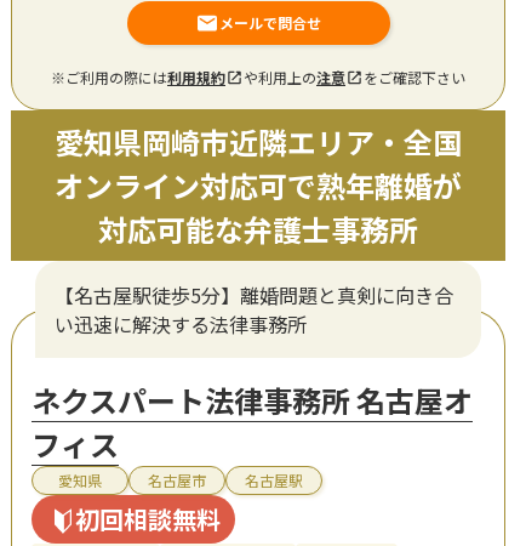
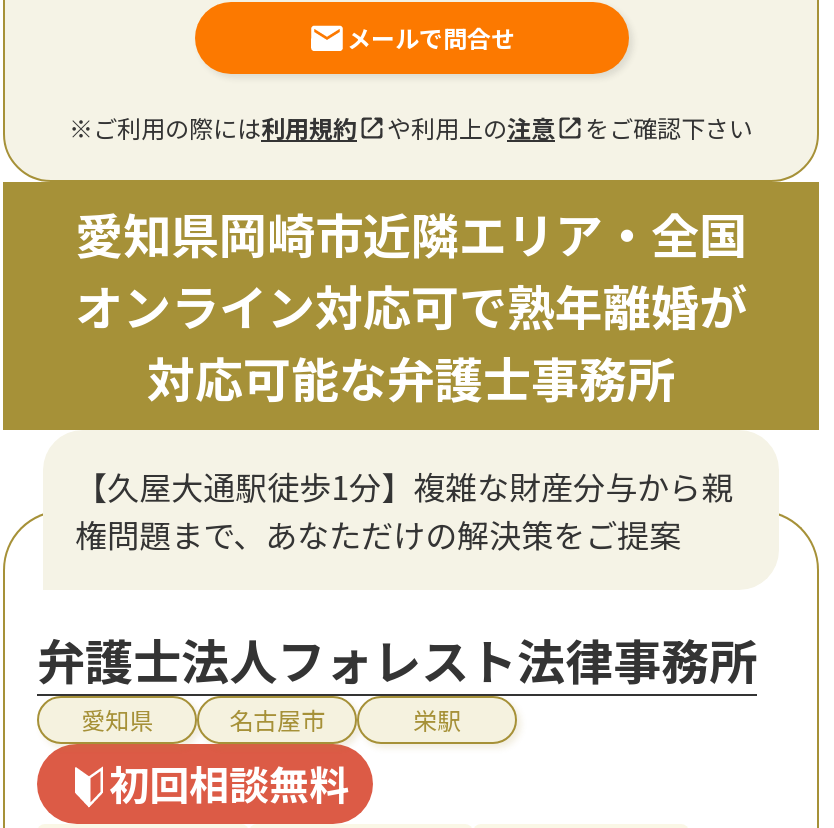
[55,280,454,339] 【名古屋駅徒歩5分】離婚問題と真剣に向き合 | い迅速に解決する法律事務所 -> [75,462,733,558] 【久屋大通駅徒歩1分】複雑な財産分与から親 | 権問題まで、あなただけの解決策をご提案
[32,379,473,465] ネクスパート法律事務所 名古屋オ | フィス -> [37,624,757,694] 弁護士法人フォレスト法律事務所
[245,470,303,490] 名古屋駅 -> [413,702,461,736] 栄駅

